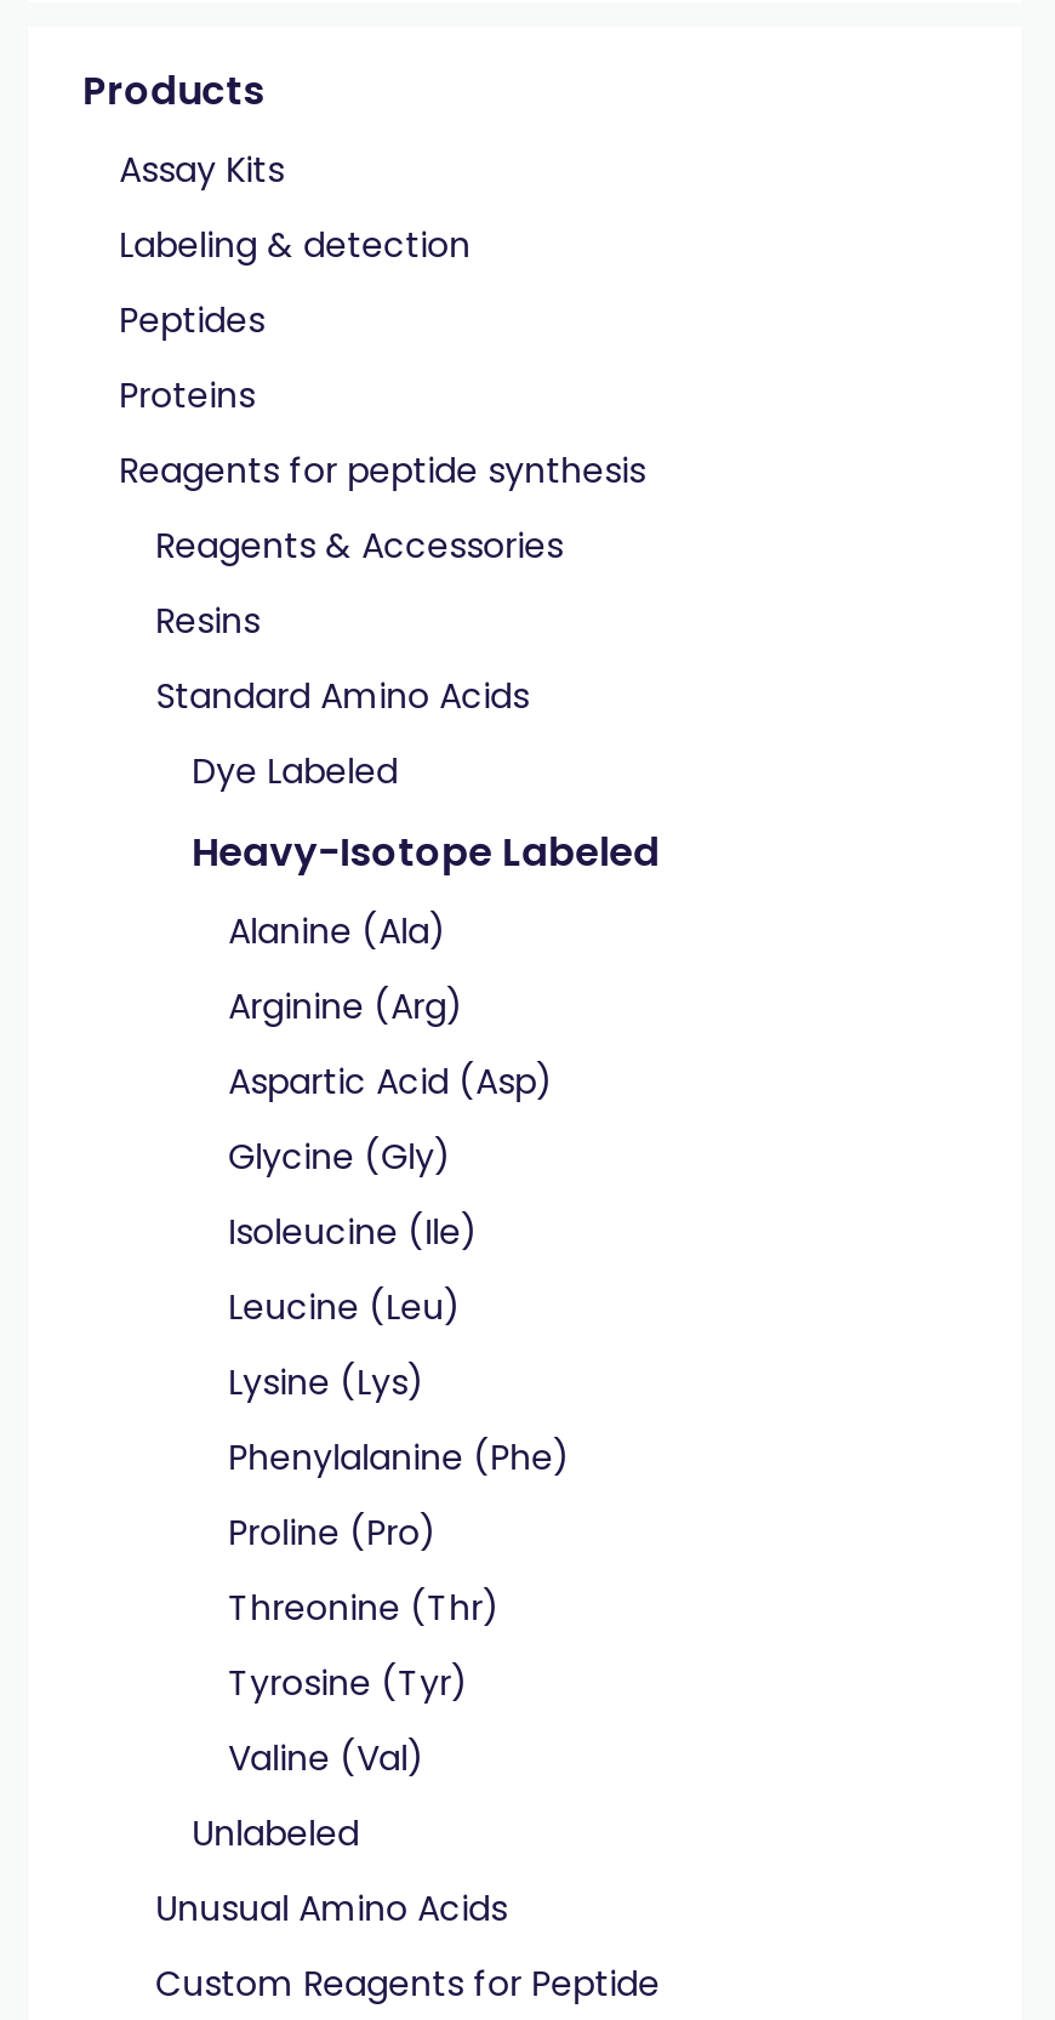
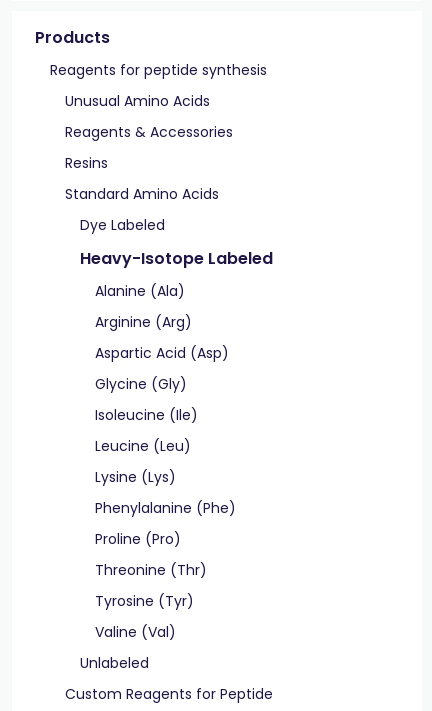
[119,145,471,420] Assay Kits | Labeling & detection | Peptides | Proteins -> none
moved [156,1884,507,1933] -> [65,91,210,111]: Unusual Amino Acids

